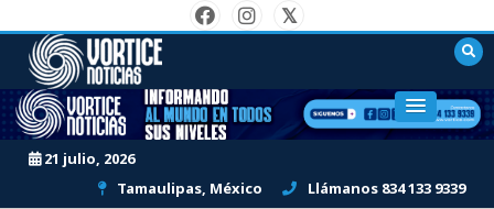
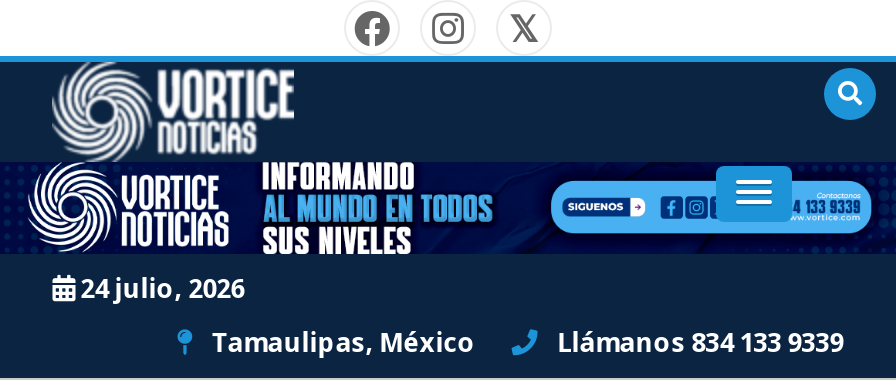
[41,149,135,168] 21 julio, 2026 -> [74,270,244,306] 24 julio, 2026

